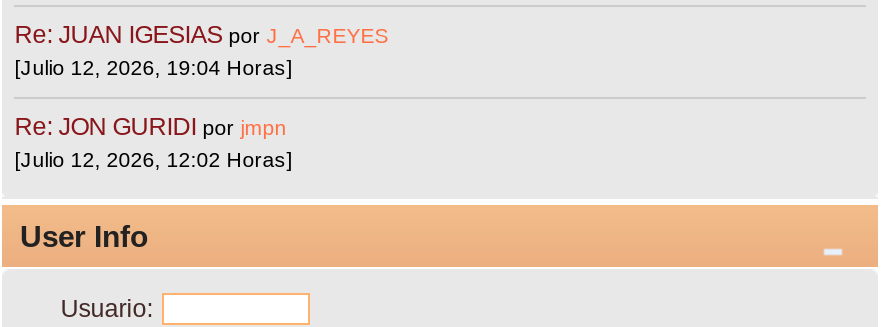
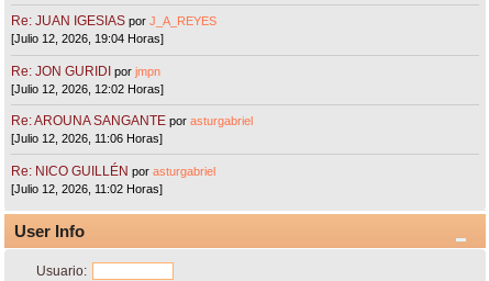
none -> [11,113,253,195] Re: AROUNA SANGANTE por asturgabriel | [Julio 12, 2026, 11:06 Horas] | Re: NICO GUILLÉN por asturgabriel | [Julio 12, 2026, 11:02 Horas]

